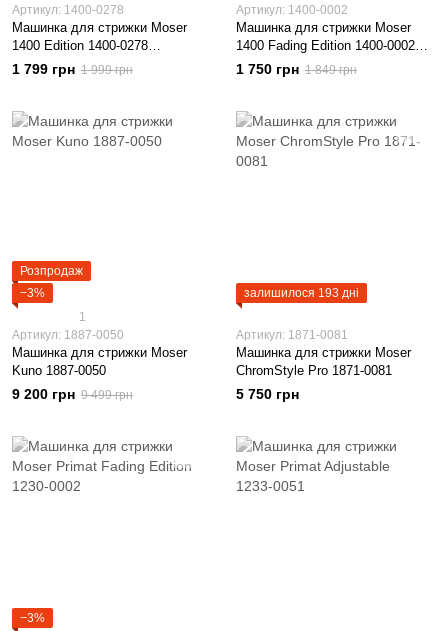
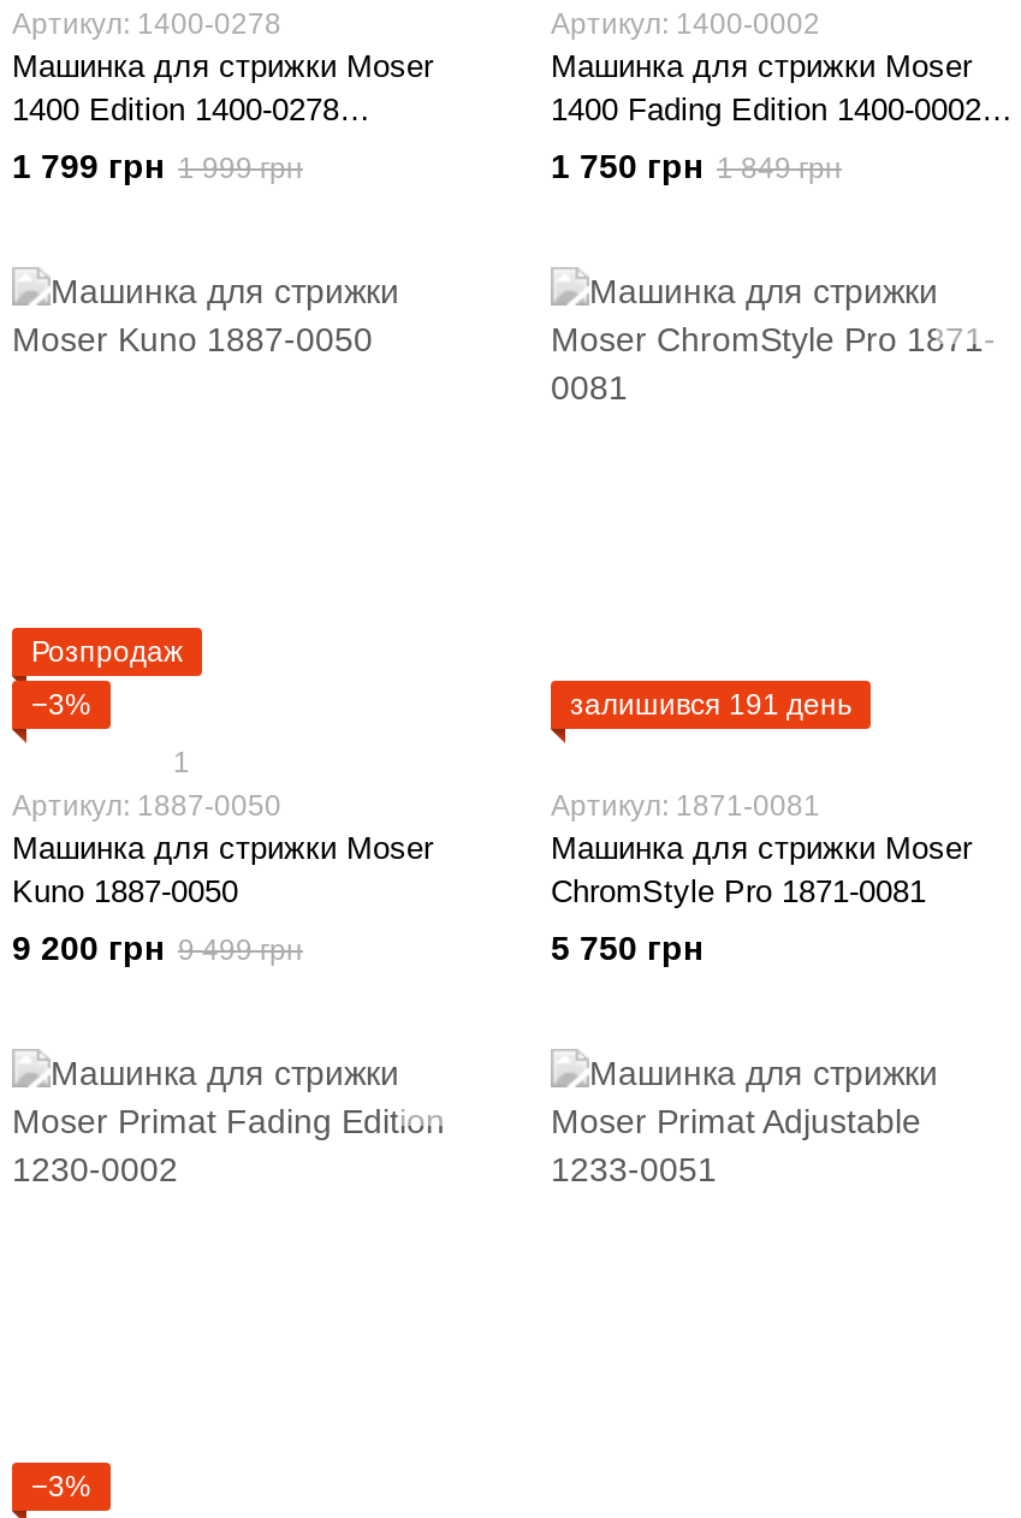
[244,286,359,300] залишилося 193 дні -> [570,688,851,722] залишився 191 день

